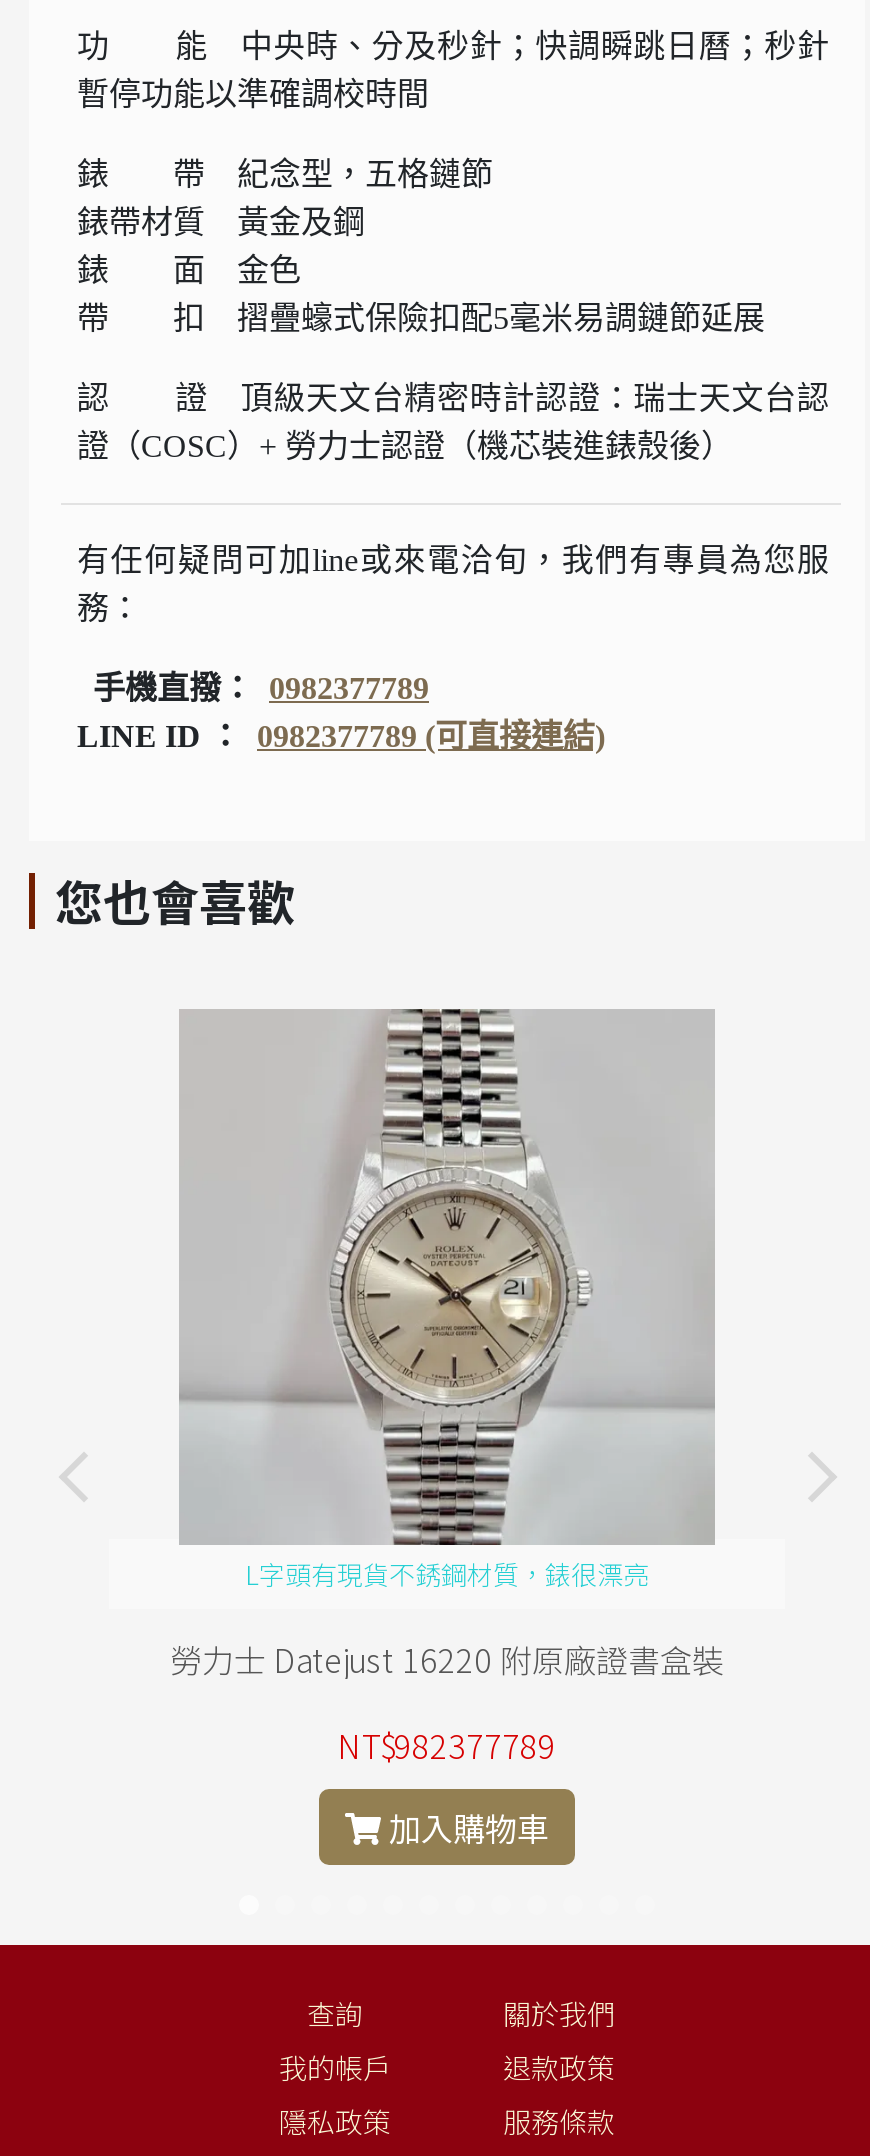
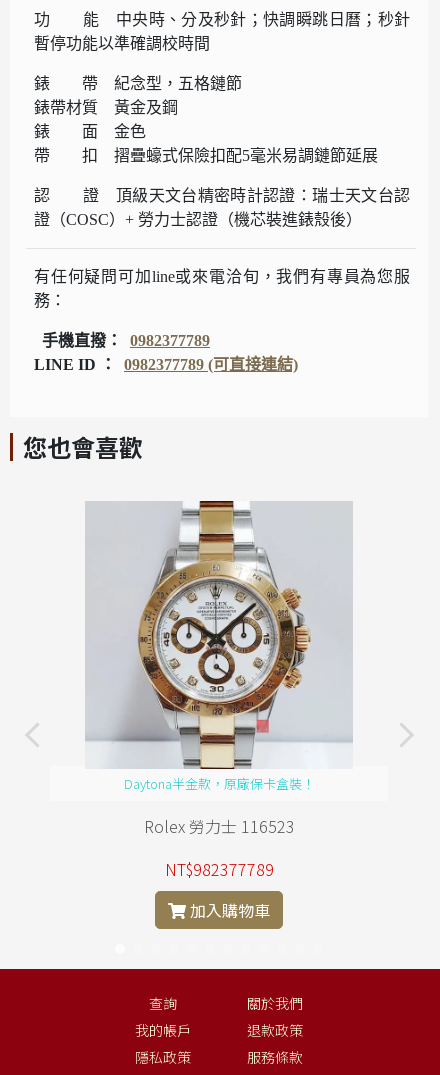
[179,1007,715,1592] [image] | L字頭有現貨不銹鋼材質，錶很漂亮 -> [86,501,352,792] [image] | Daytona半金款，原廠保卡盒裝！
[170,1634,724,1682] 勞力士 Datejust 16220 附原廠證書盒裝 -> [143,813,294,837] Rolex 勞力士 116523

